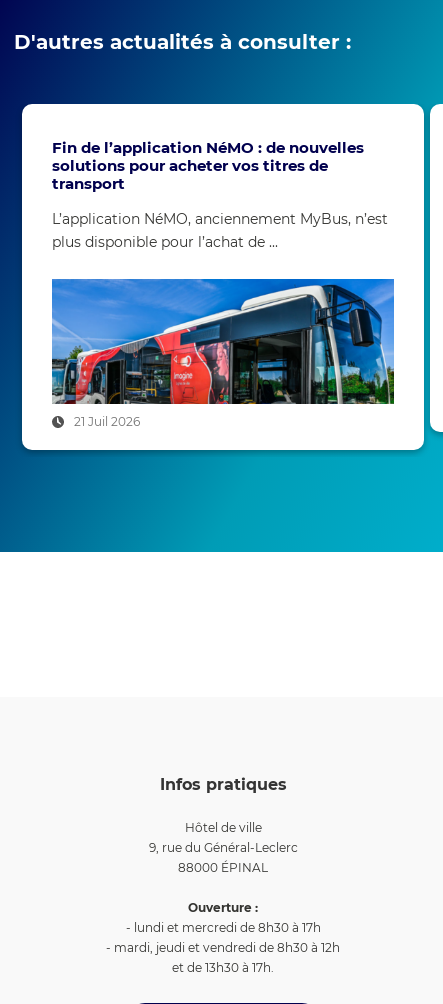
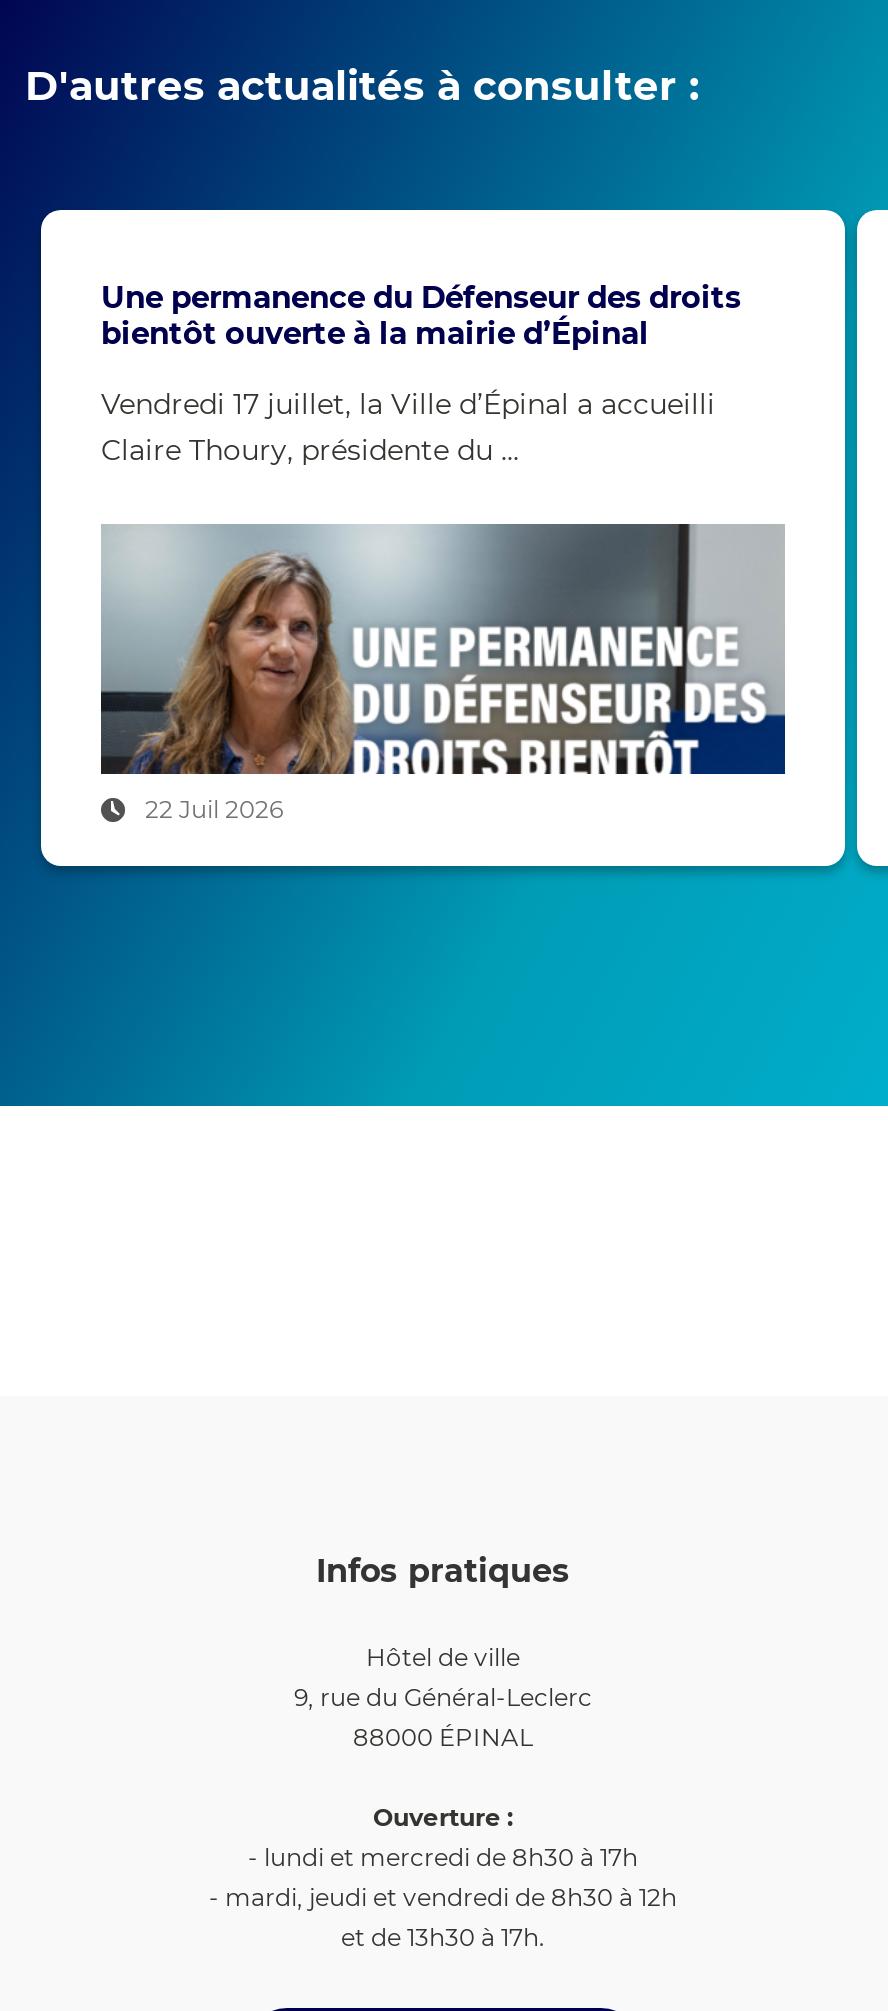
[52,138,364,193] Fin de l’application NéMO : de nouvelles | solutions pour acheter vos titres de | transport -> [101,279,741,353] Une permanence du Défenseur des droits | bientôt ouverte à la mairie d’Épinal
[52,210,388,251] L’application NéMO, anciennement MyBus, n’est | plus disponible pour l’achat de ... -> [101,387,715,469] Vendredi 17 juillet, la Ville d’Épinal a accueilli | Claire Thoury, présidente du ...
[21,260,425,453] [image] | 21 Juil 2026 -> [41,521,845,907] [image] | 22 Juil 2026

